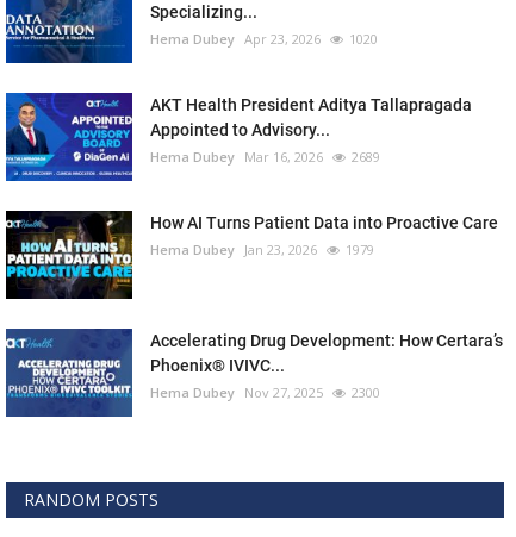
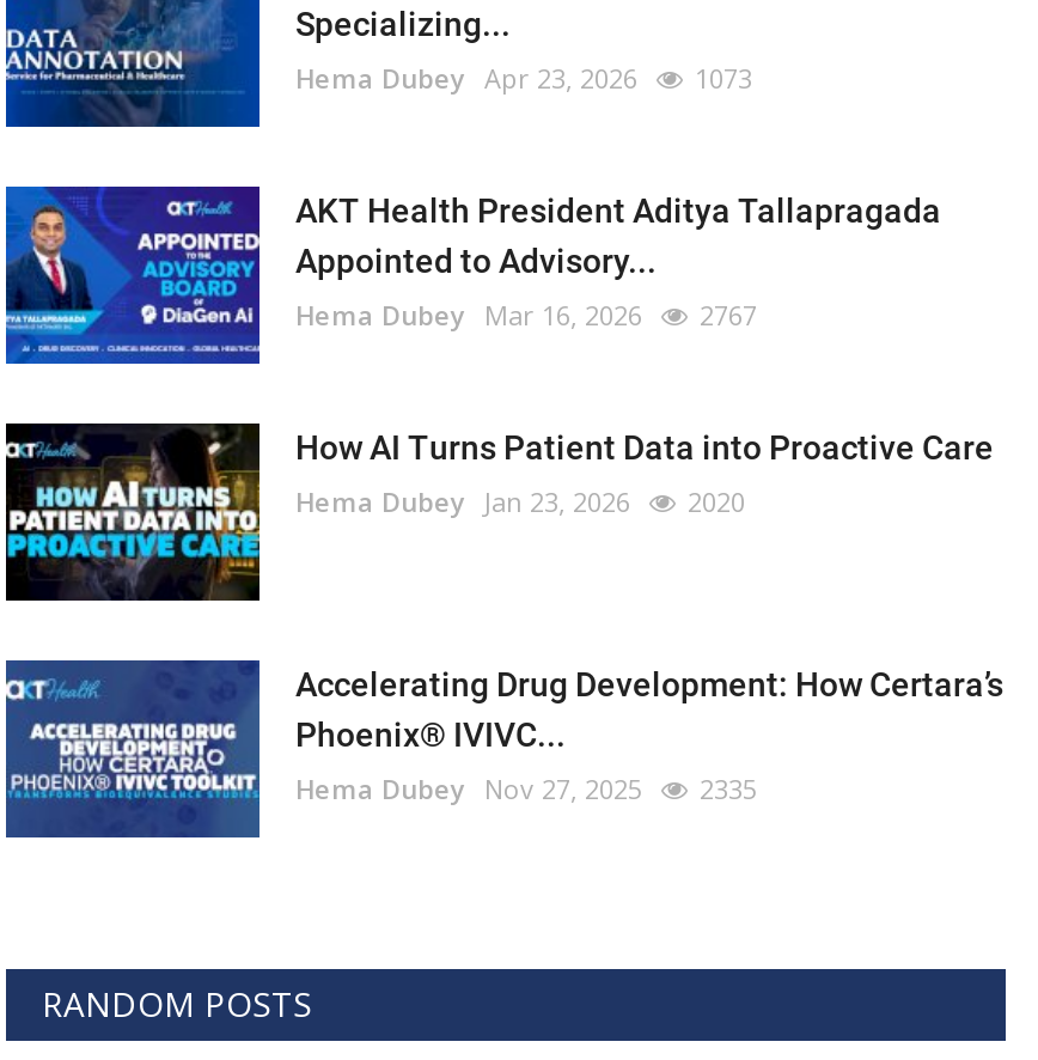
[150,30,378,48] Hema Dubey Apr 23, 2026 1020 -> [295,60,752,96] Hema Dubey Apr 23, 2026 1073
[150,148,380,166] Hema Dubey Mar 16, 2026 2689 -> [295,297,757,333] Hema Dubey Mar 16, 2026 2767
[150,241,374,259] Hema Dubey Jan 23, 2026 1979 -> [295,484,745,520] Hema Dubey Jan 23, 2026 2020
[150,384,380,401] Hema Dubey Nov 27, 2025 2300 -> [295,771,757,807] Hema Dubey Nov 27, 2025 2335

